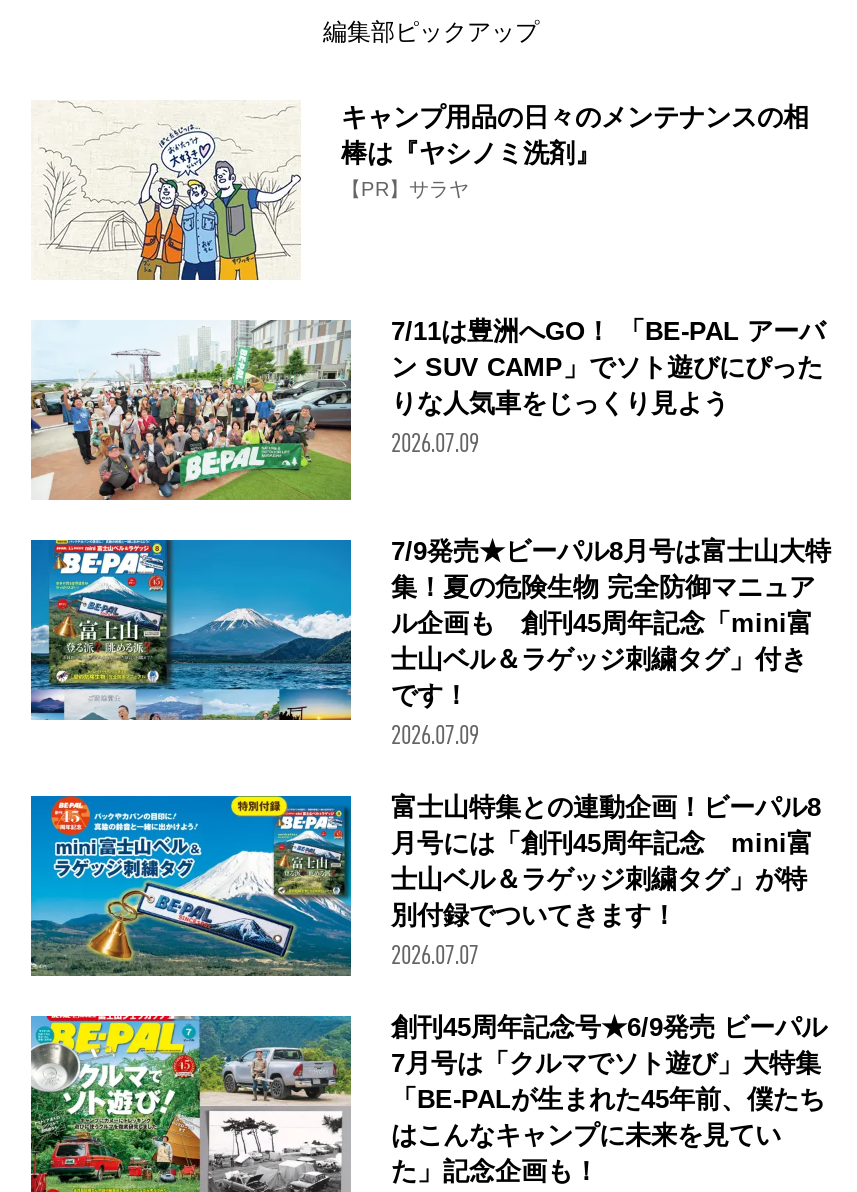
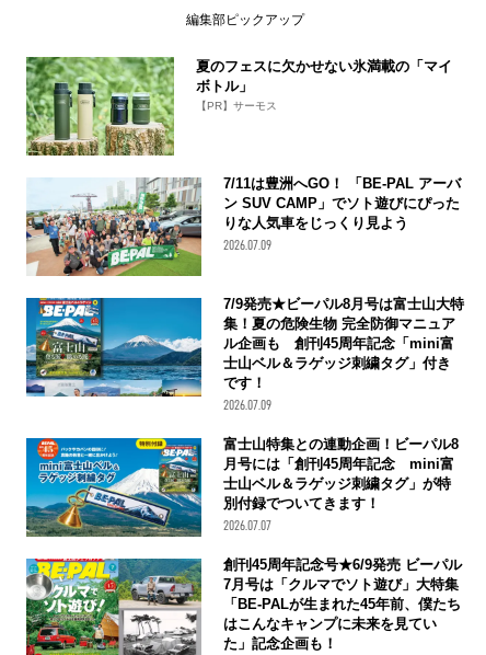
[31,100,809,282] [image] | キャンプ用品の日々のメンテナンスの相 | 棒は『ヤシノミ洗剤』 | 【PR】サラヤ -> [25,56,452,157] [image] | 夏のフェスに欠かせない氷満載の「マイ | ボトル」 | 【PR】サーモス

